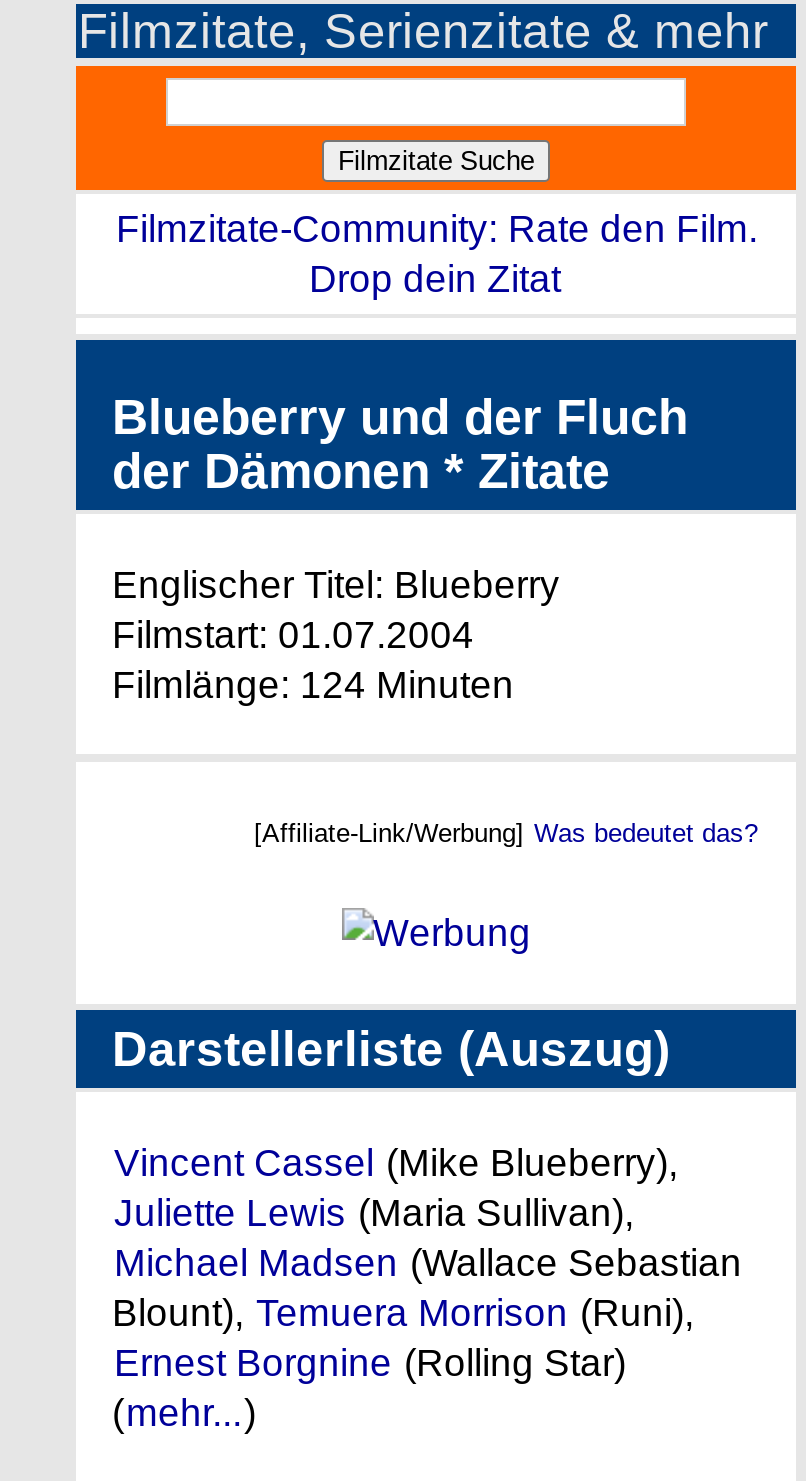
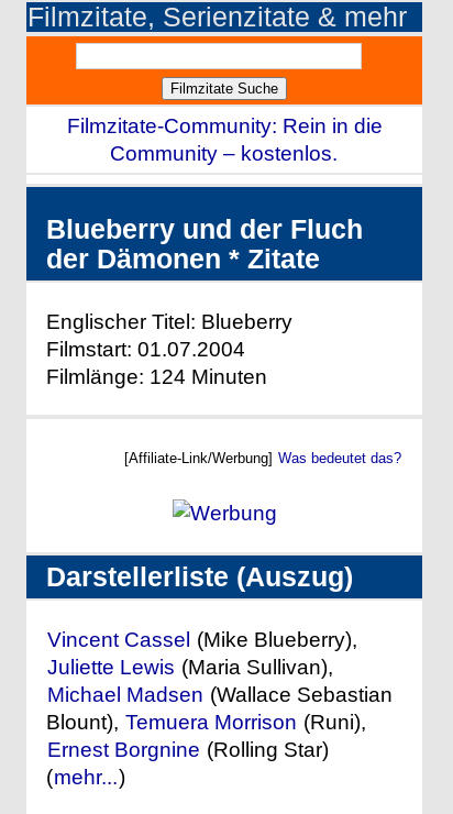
[116,208,758,300] Filmzitate-Community: Rate den Film. | Drop dein Zitat -> [67,115,383,165] Filmzitate-Community: Rein in die | Community – kostenlos.

